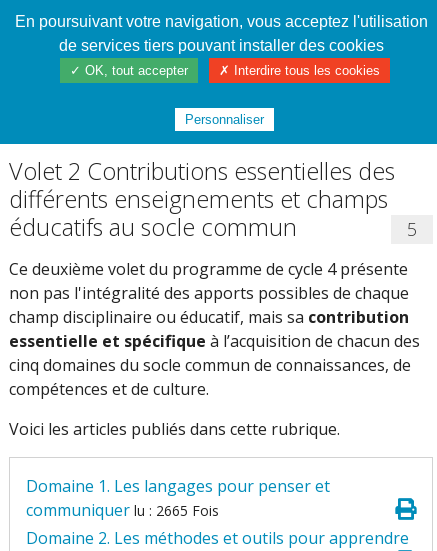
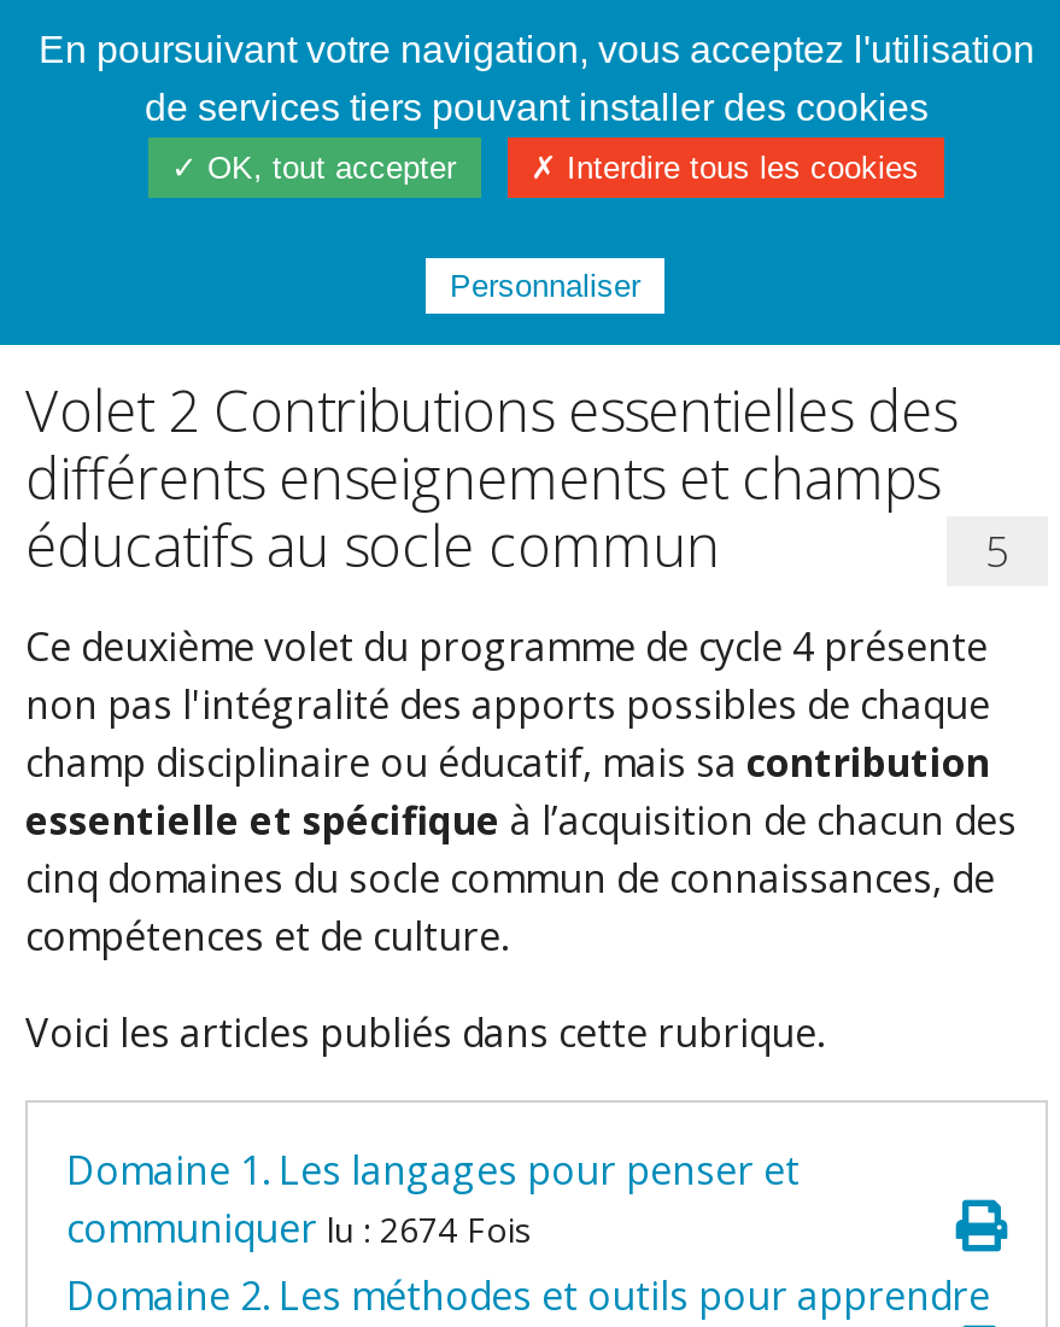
[26,499,219,521] communiquer lu : 2665 Fois -> [66,1202,532,1255] communiquer lu : 2674 Fois

